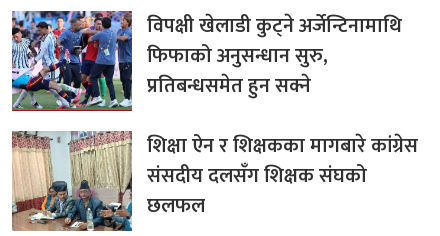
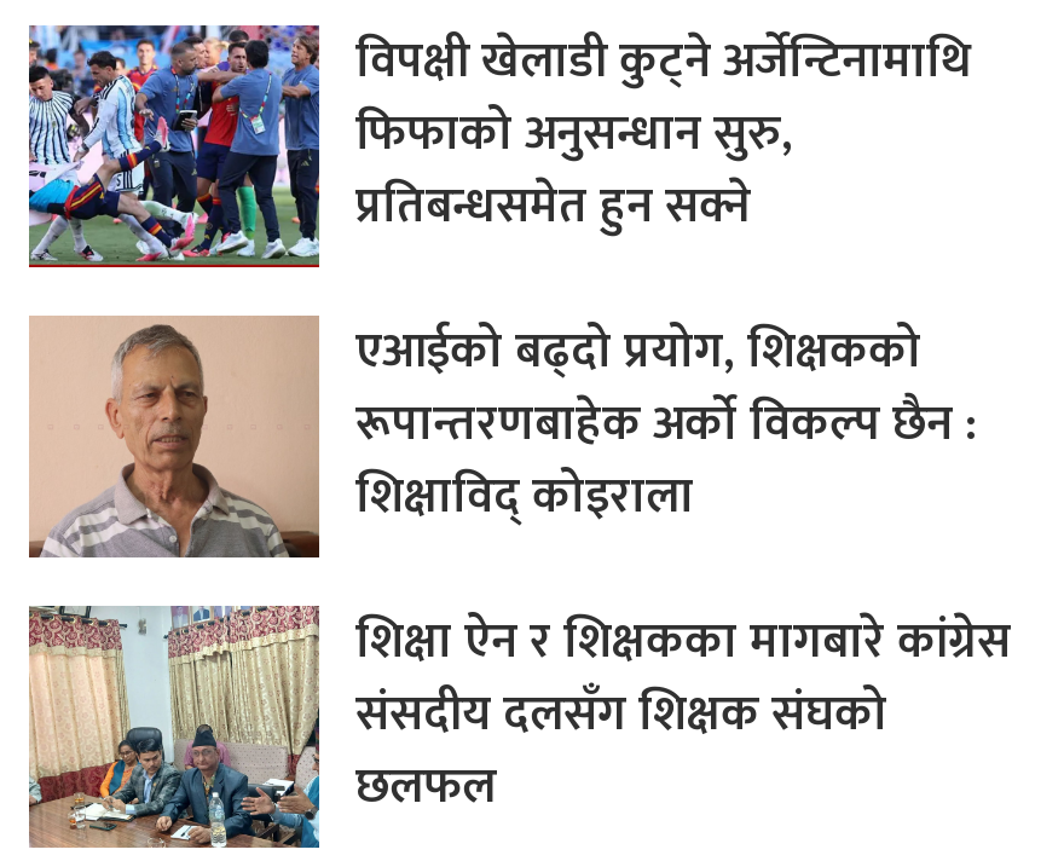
none -> [29,310,975,560] [image] | एआईको बढ्दो प्रयोग, शिक्षकको | रूपान्तरणबाहेक अर्को विकल्प छैन : | शिक्षाविद् कोइराला

